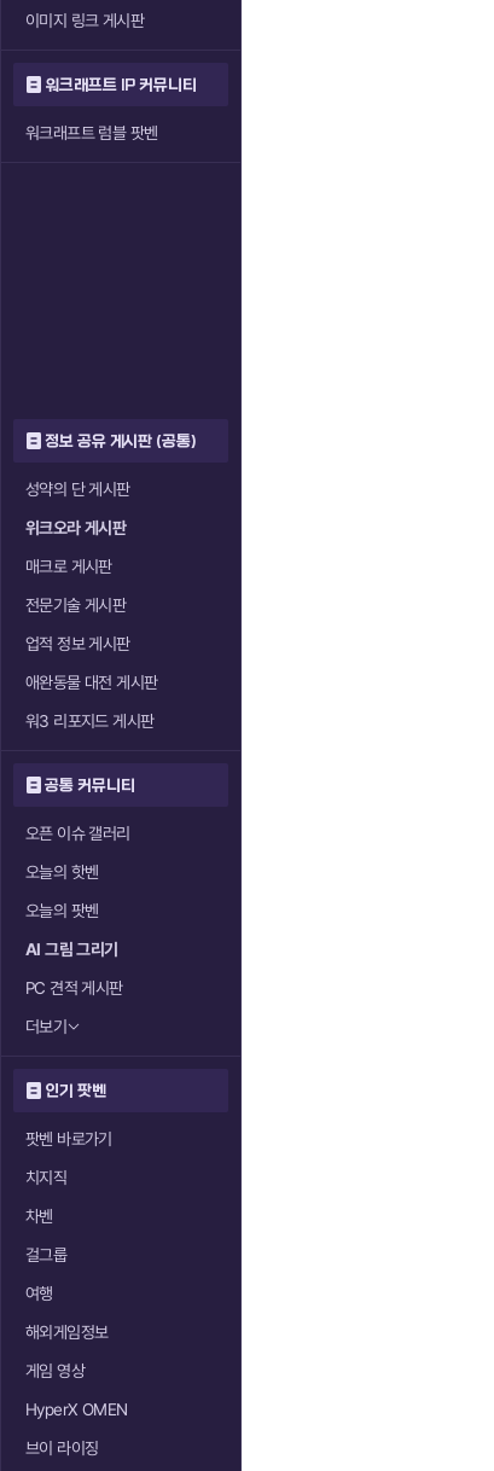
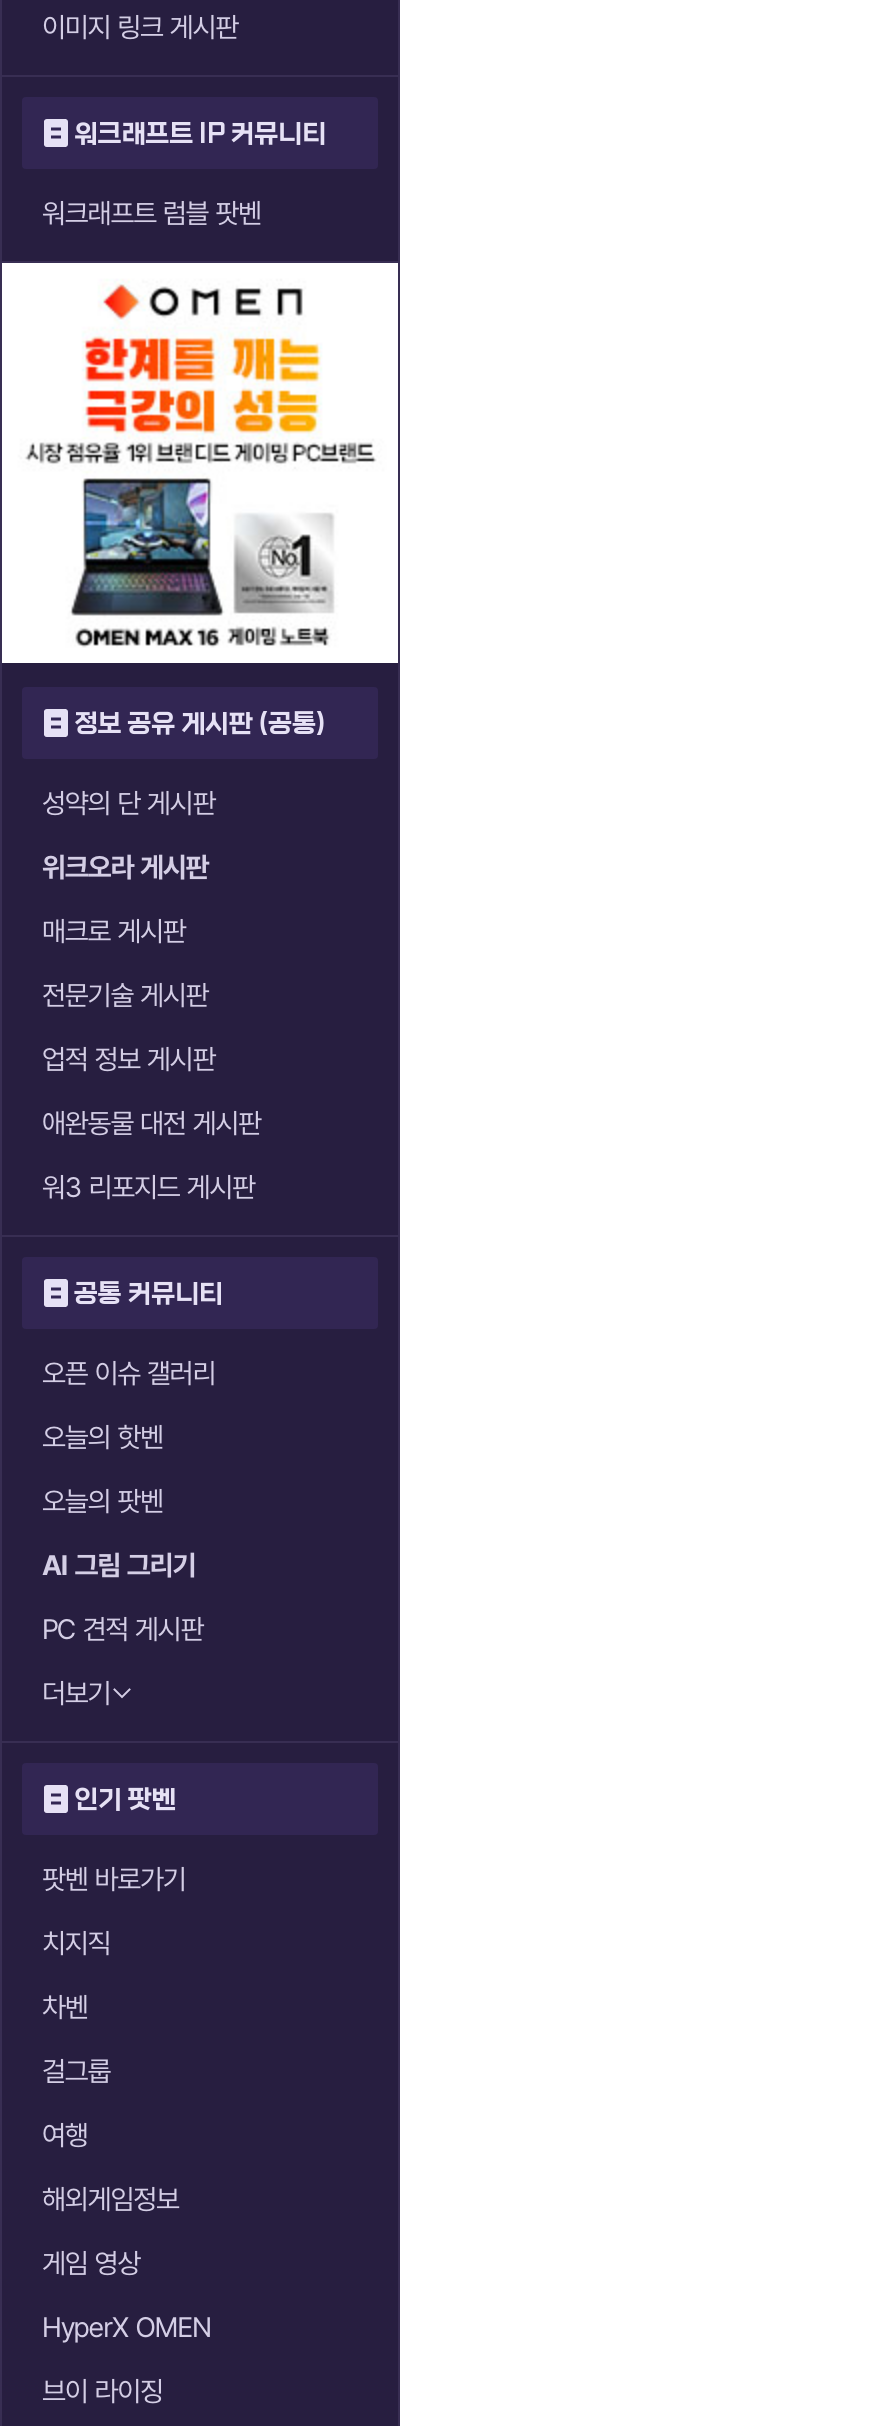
none -> [6,261,400,665] [image]

